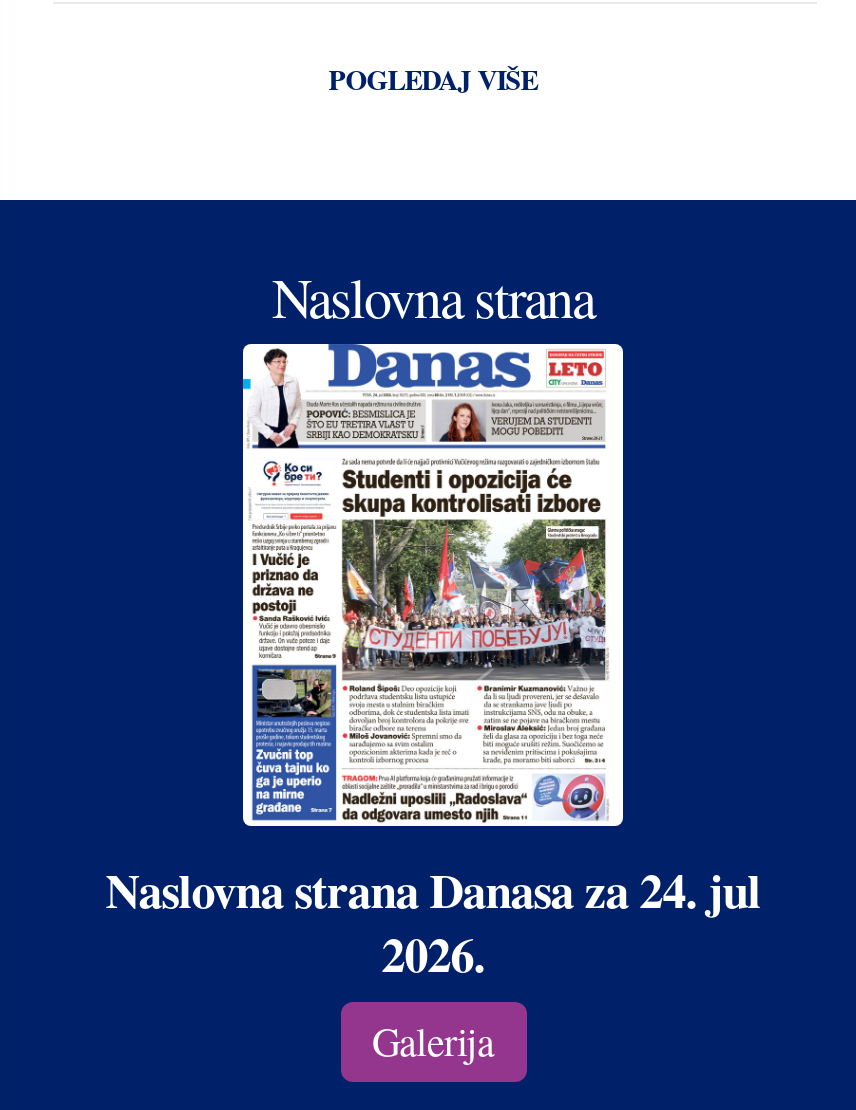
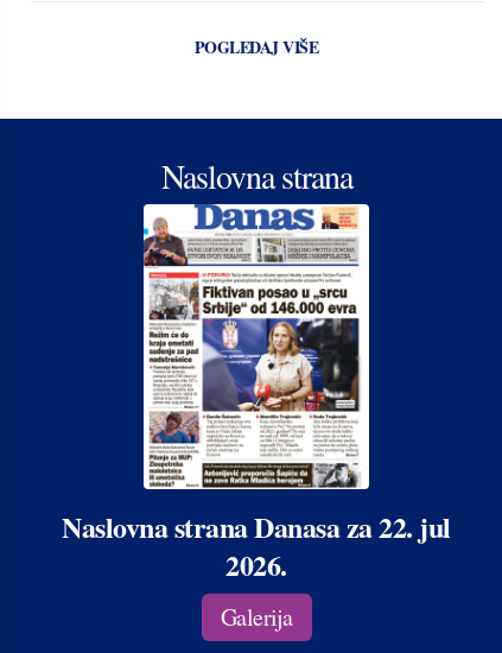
[105,348,761,924] [image] | Naslovna strana Danasa za 24. jul -> [62,205,451,547] [image] | Naslovna strana Danasa za 22. jul

